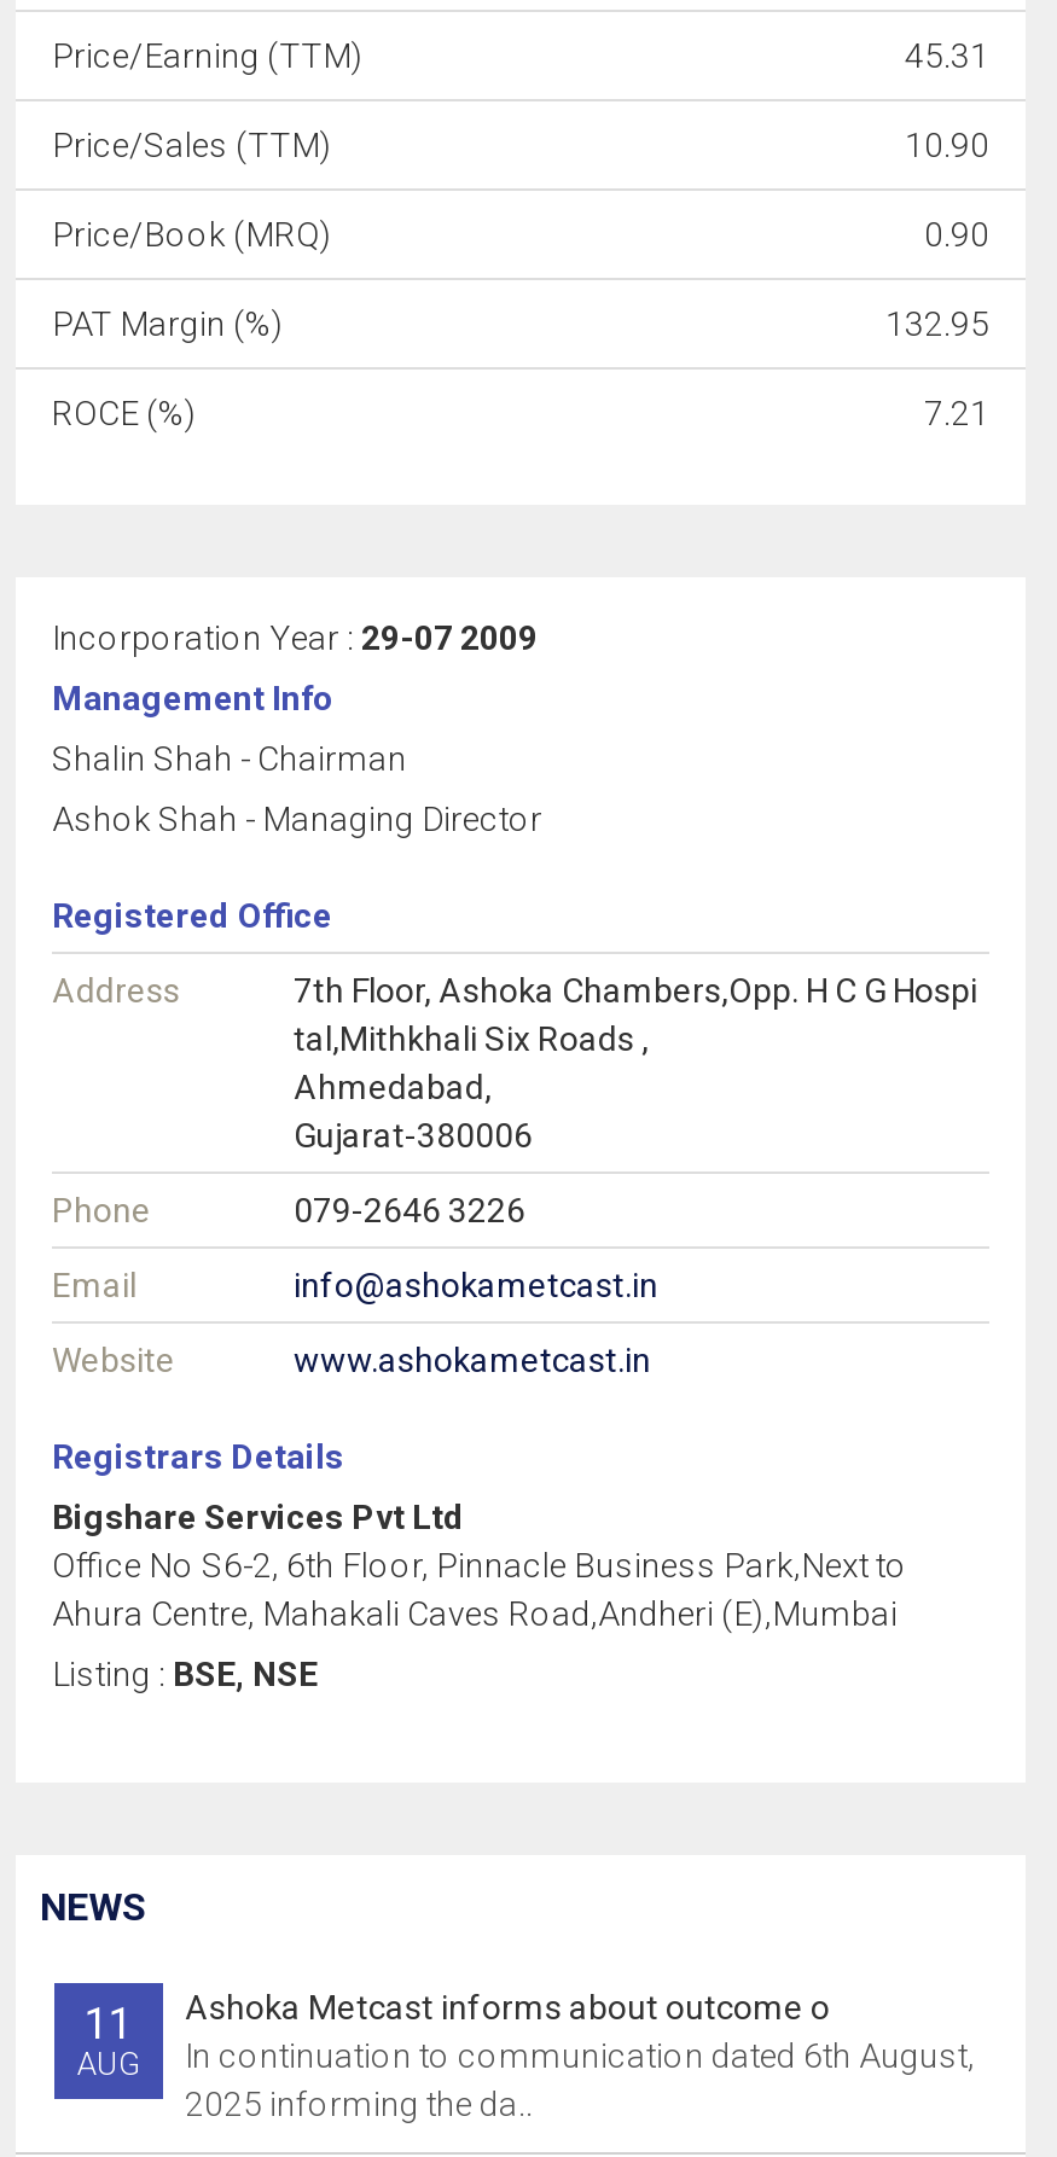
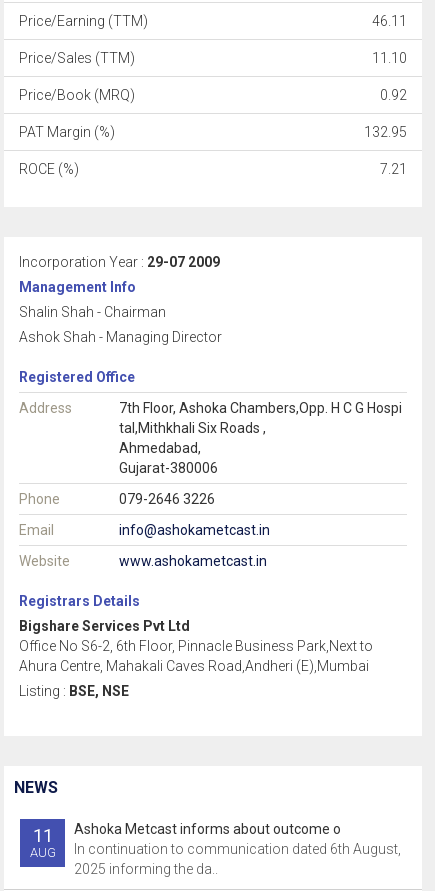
[905,36,989,75] 45.31 -> [372,13,407,29] 46.11
[905,126,989,164] 10.90 -> [372,50,407,66] 11.10
[924,215,989,254] 0.90 -> [380,87,407,103] 0.92

